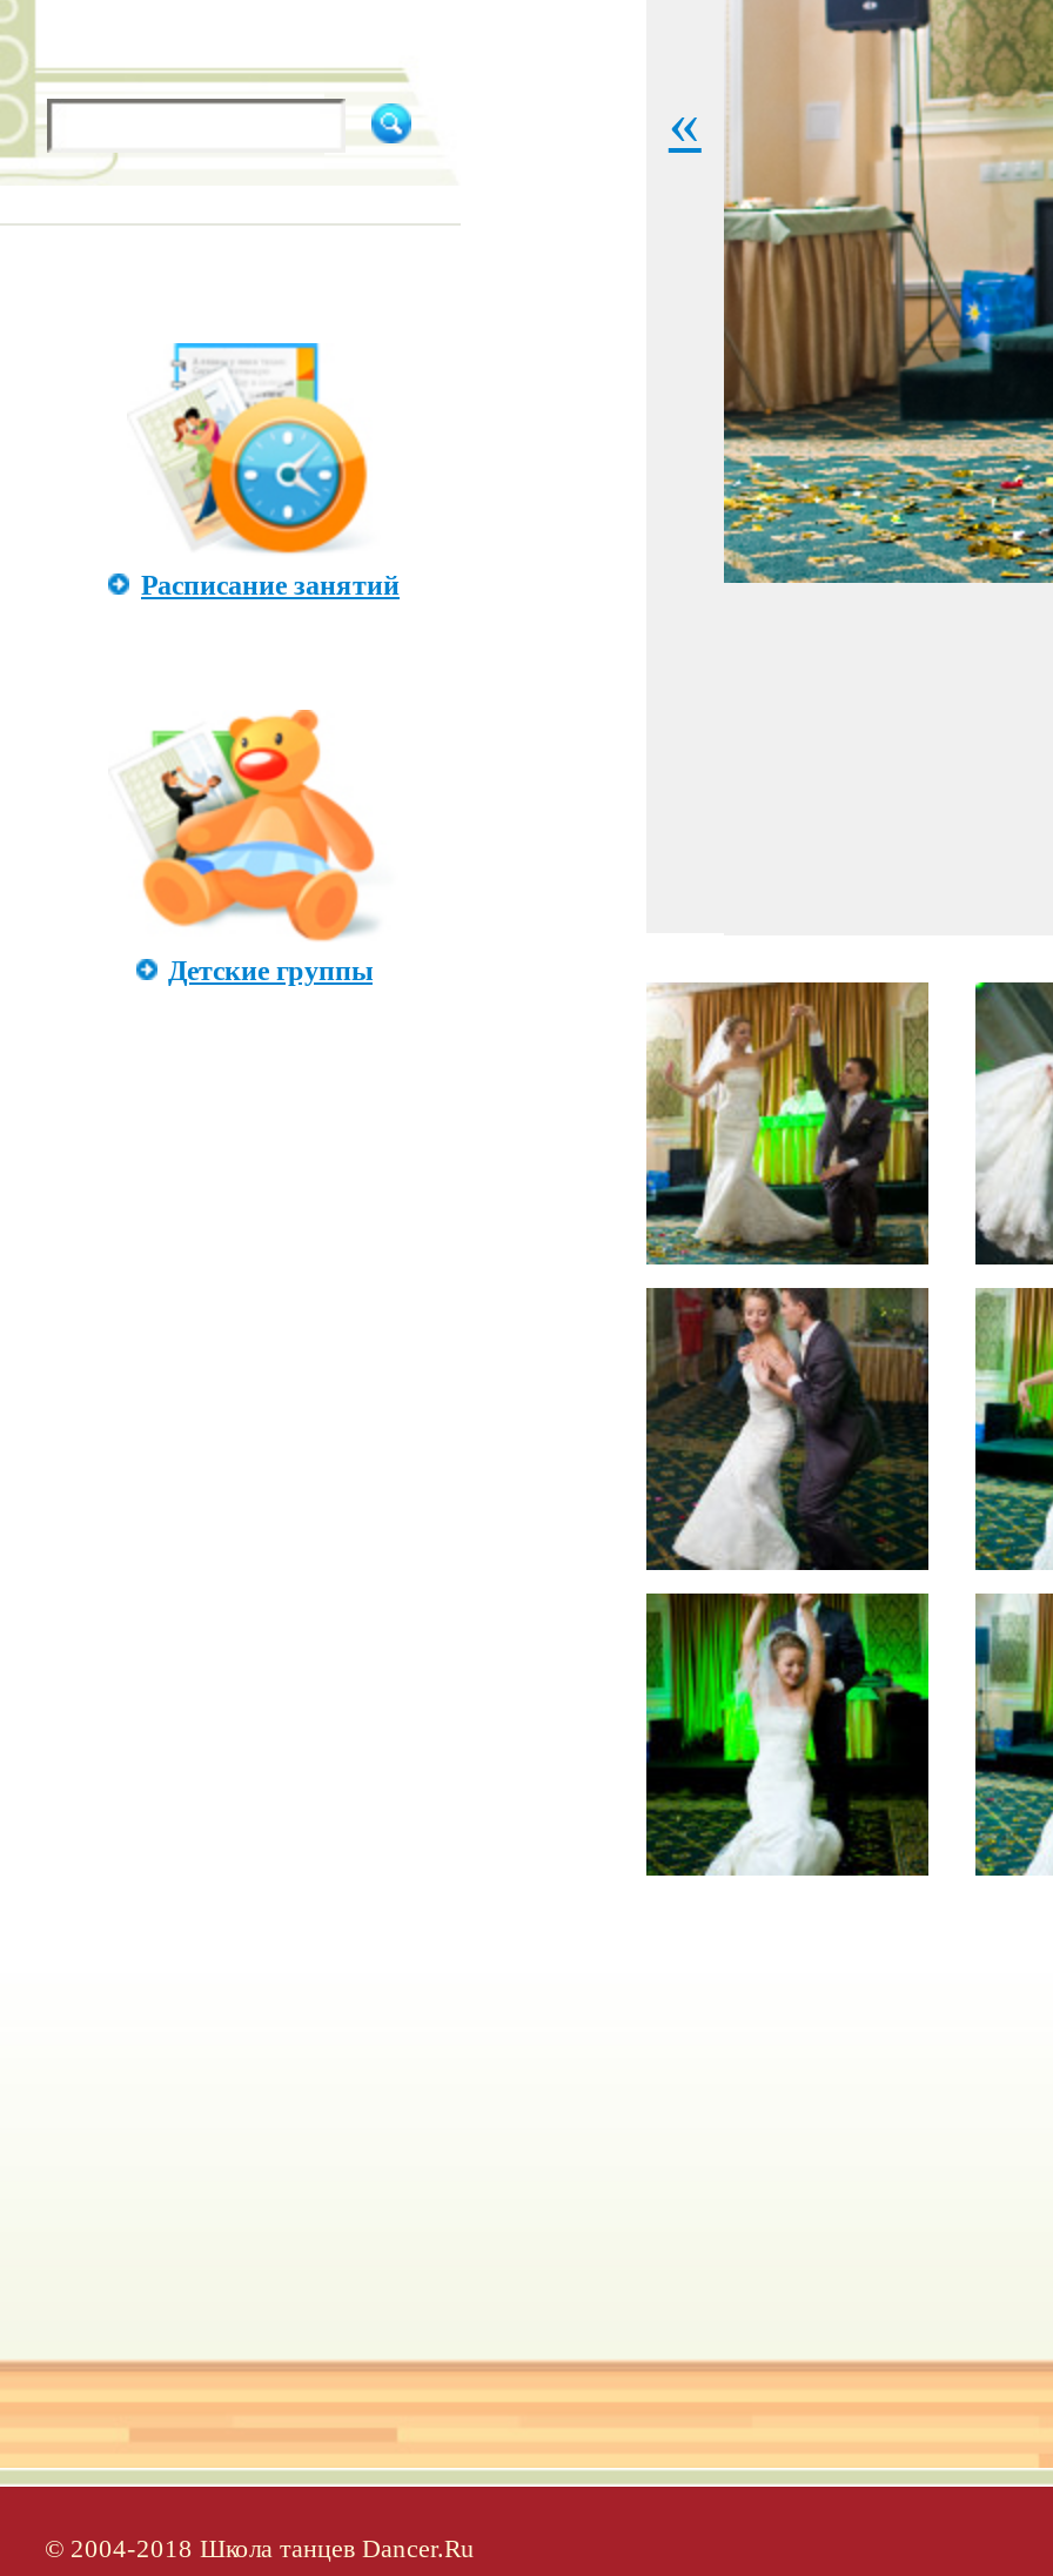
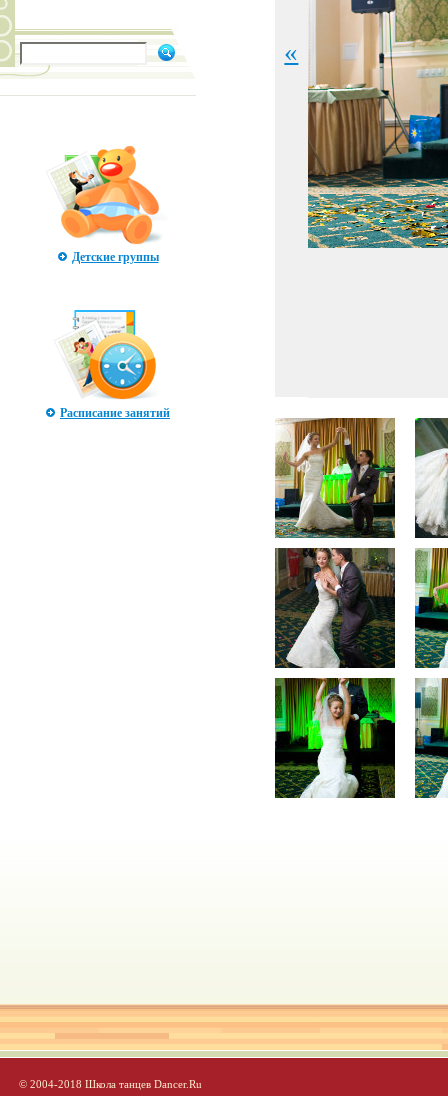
moved [141,341,400,602] -> [60,309,170,420]: [image] | Расписание занятий
moved [118,710,383,987] -> [50,146,163,264]: [image] | Детские группы

